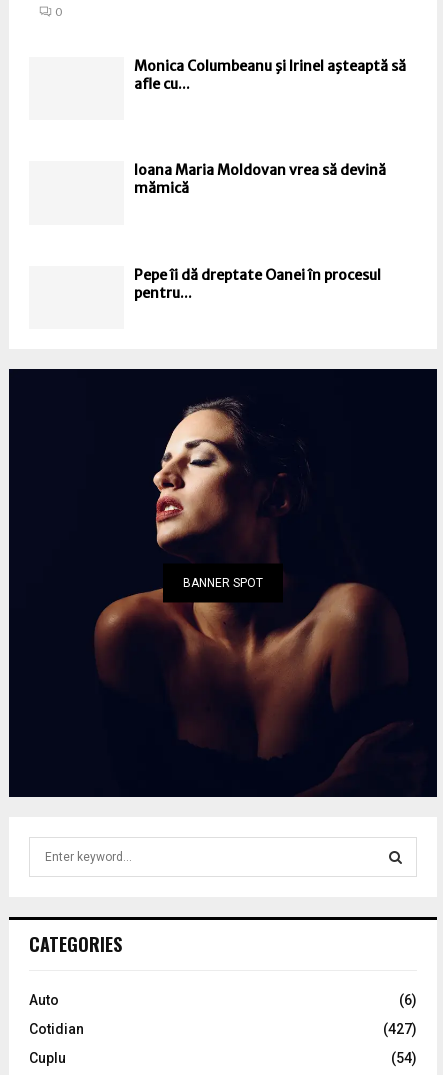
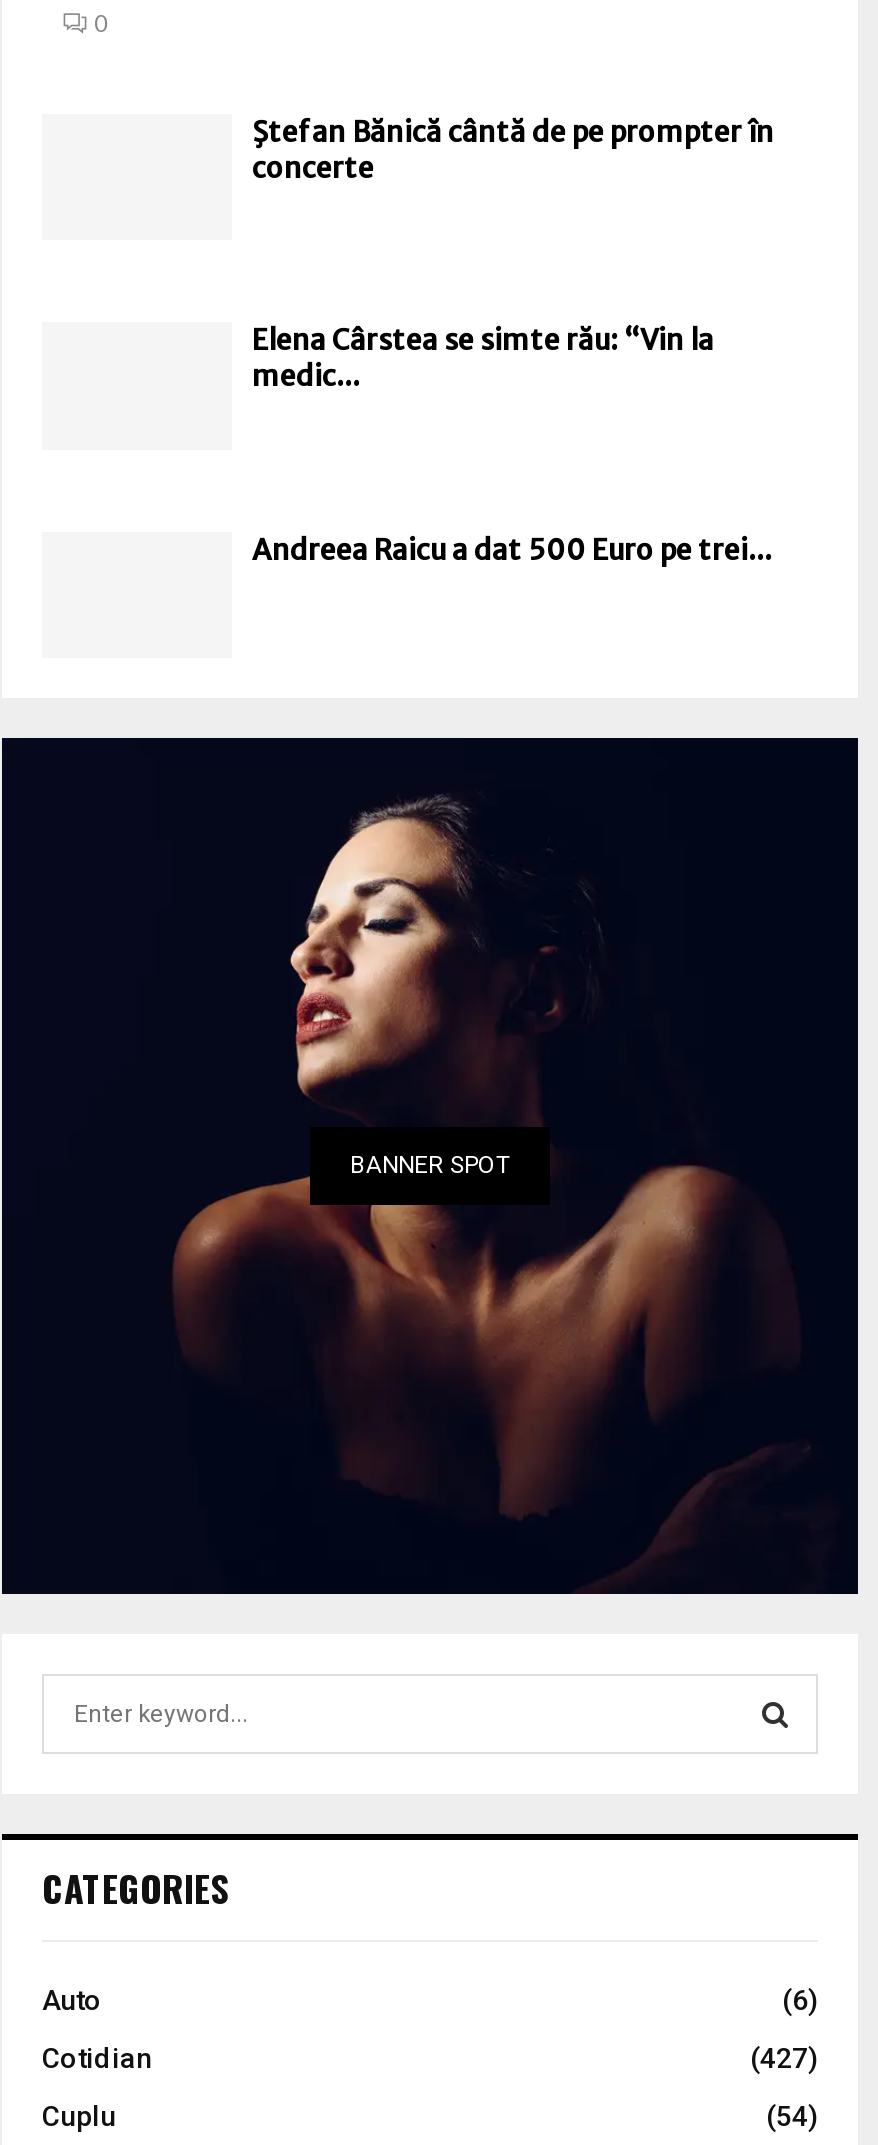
[134,57,406,93] Monica Columbeanu şi Irinel aşteaptă să | afle cu... -> [252,114,774,186] Ştefan Bănică cântă de pe prompter în | concerte
[134,161,386,197] Ioana Maria Moldovan vrea să devină | mămică -> [252,323,714,395] Elena Cârstea se simte rău: “Vin la | medic...
[134,266,381,302] Pepe îi dă dreptate Oanei în procesul | pentru... -> [252,532,772,568] Andreea Raicu a dat 500 Euro pe trei...

